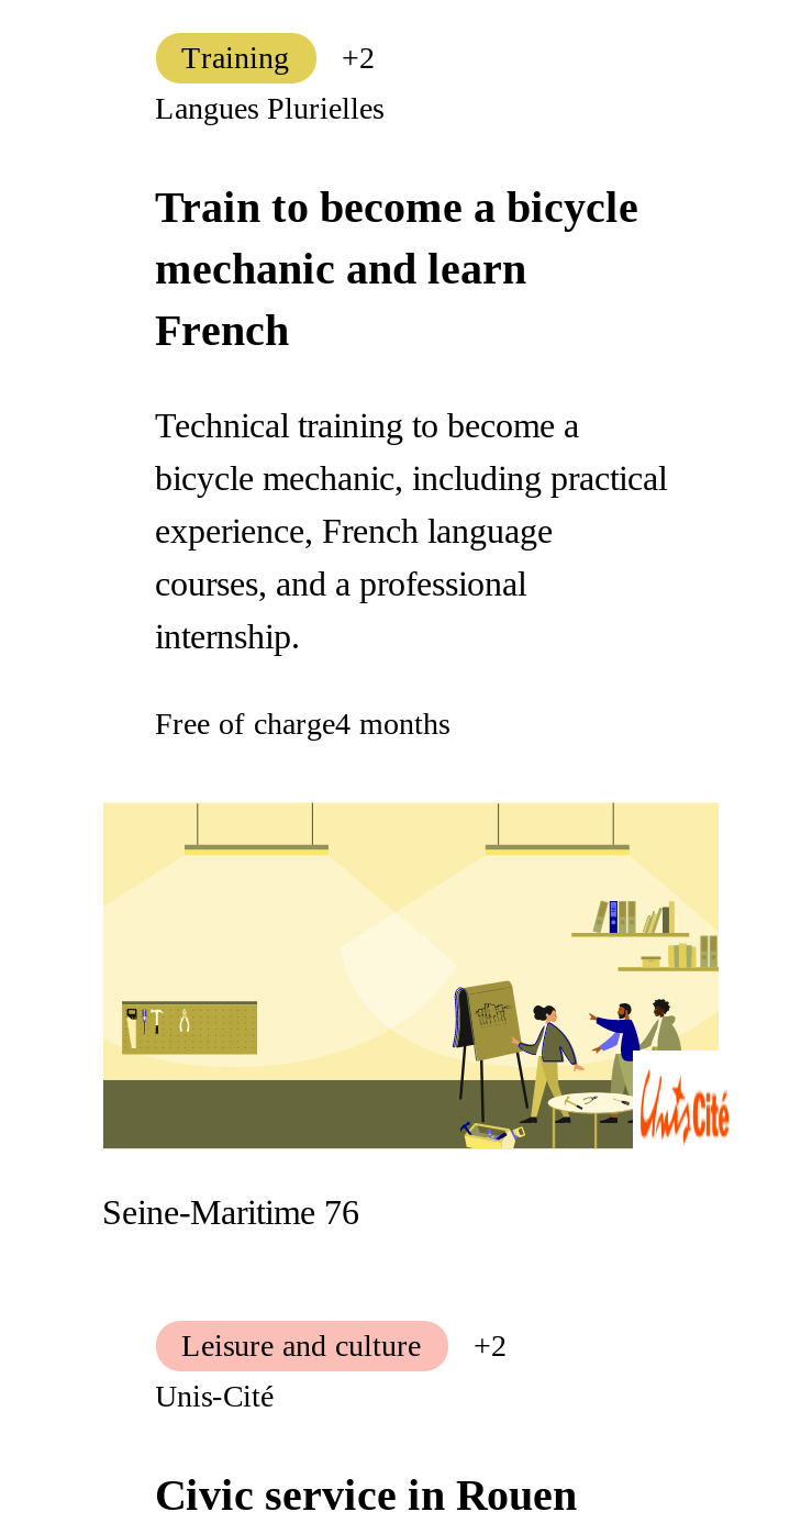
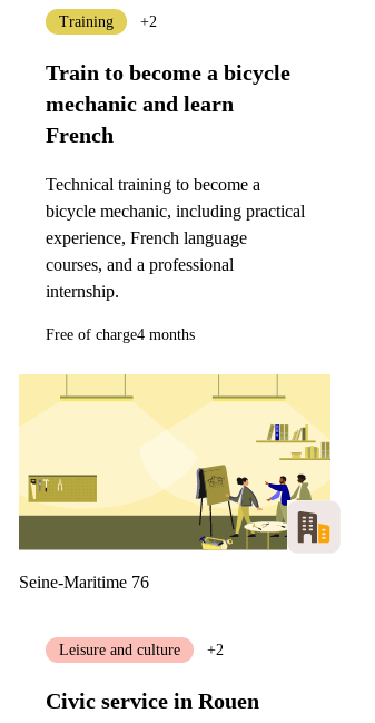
[155,91,383,124] Langues Plurielles -> none
[637,1055,732,1147] [image] -> [290,504,338,551] [image]
[155,1380,274,1413] Unis-Cité -> none

